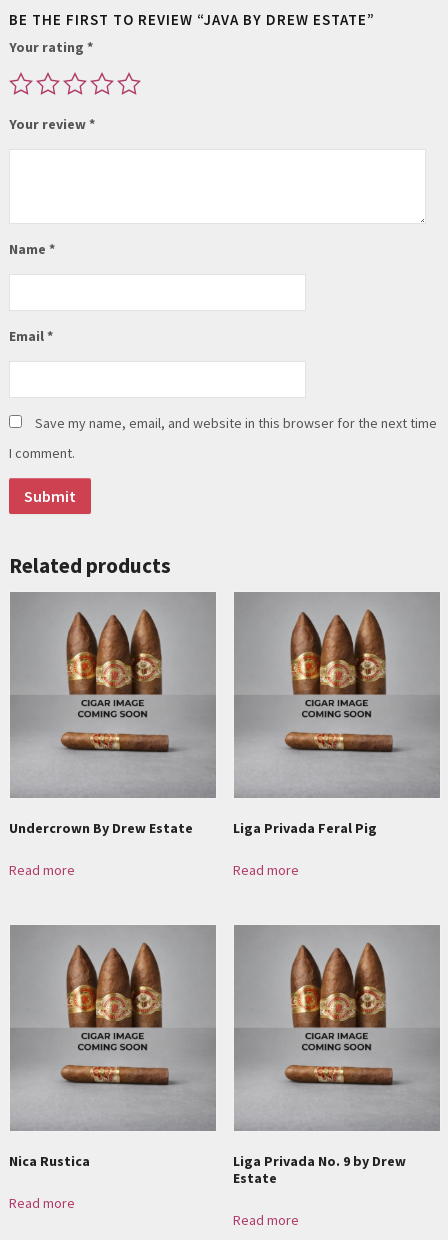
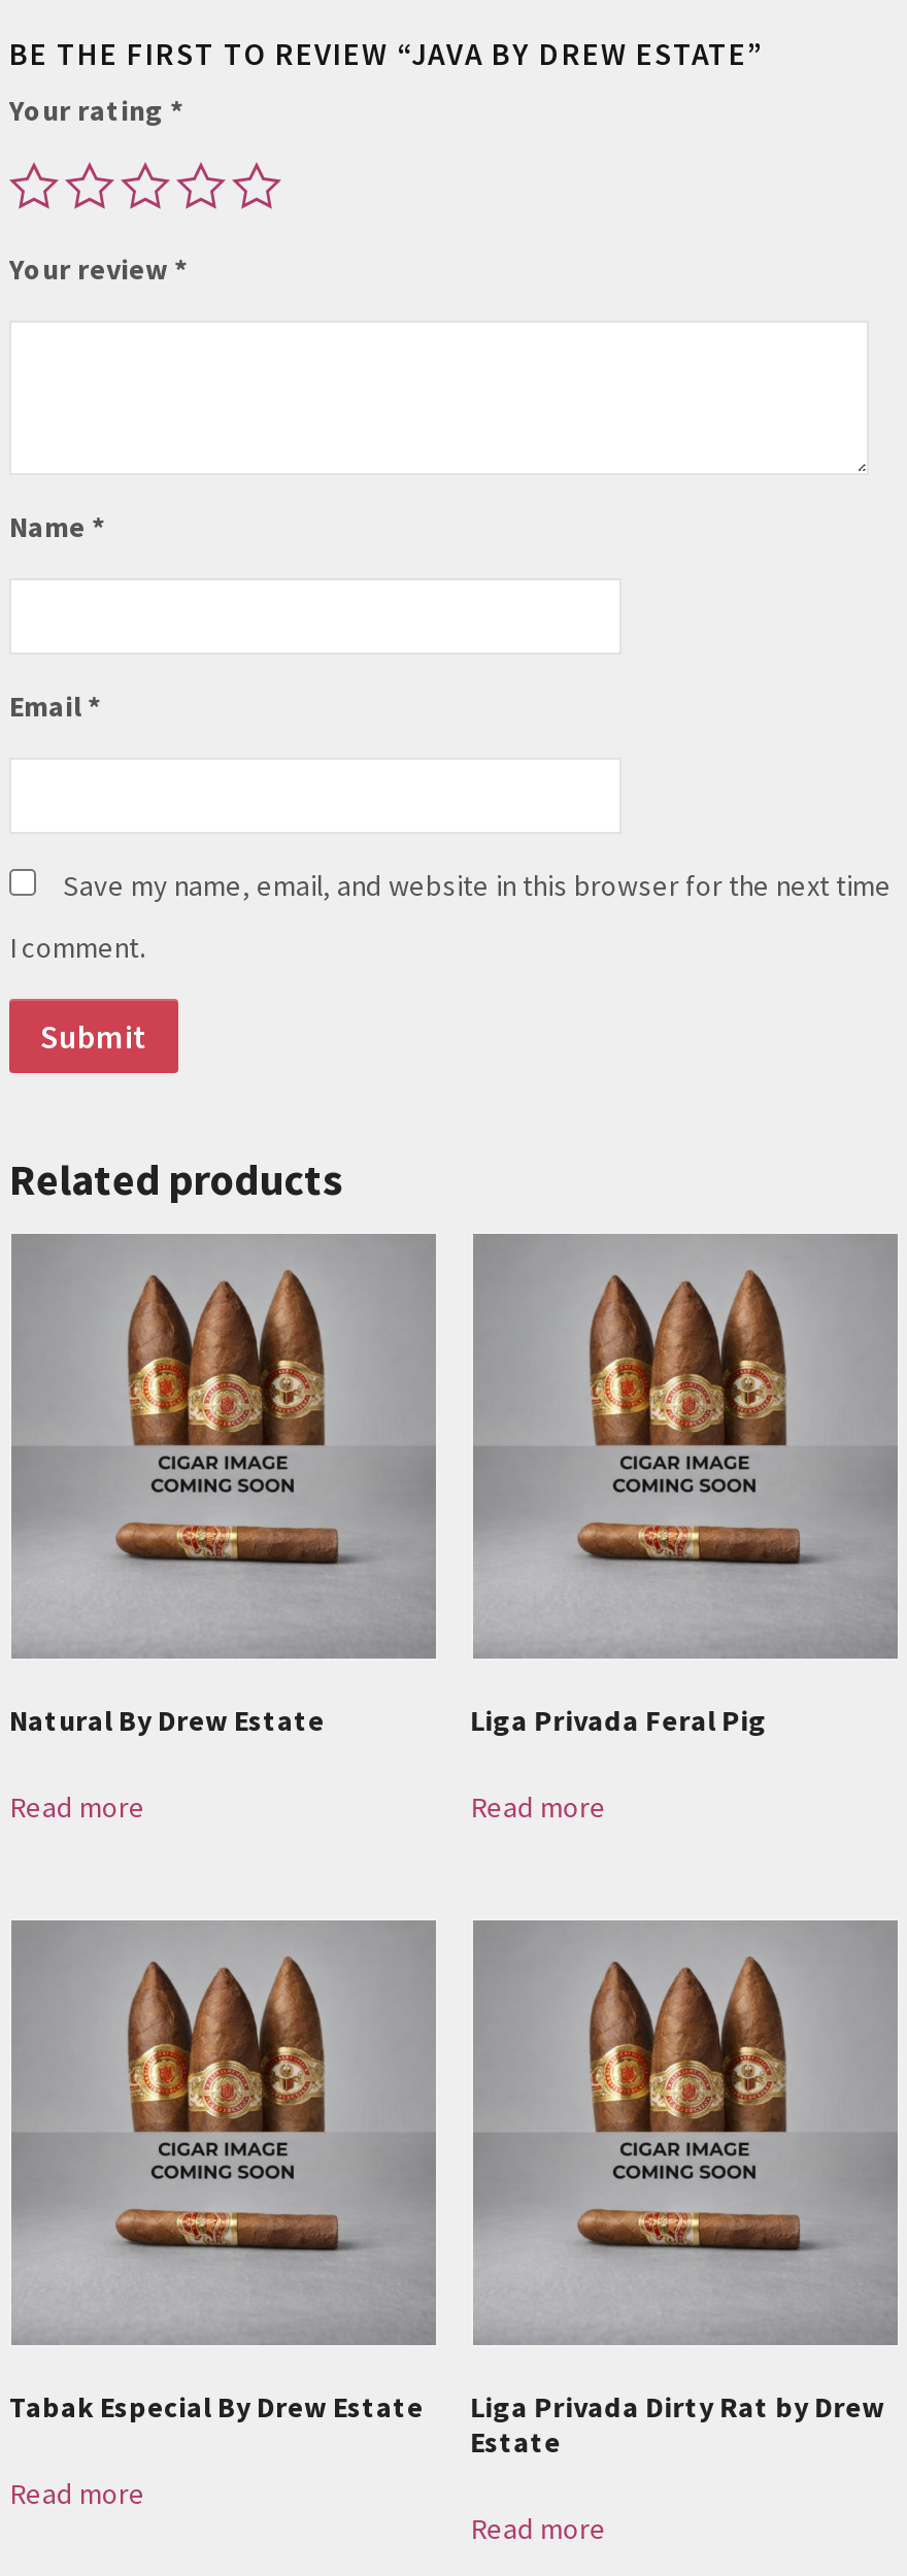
[9,819,193,837] Undercrown By Drew Estate -> [9,1702,325,1739] Natural By Drew Estate
[9,1152,90,1170] Nica Rustica -> [9,2389,424,2427] Tabak Especial By Drew Estate
[233,1152,406,1170] Liga Privada No. 9 by Drew -> [470,2389,885,2427] Liga Privada Dirty Rat by Drew

